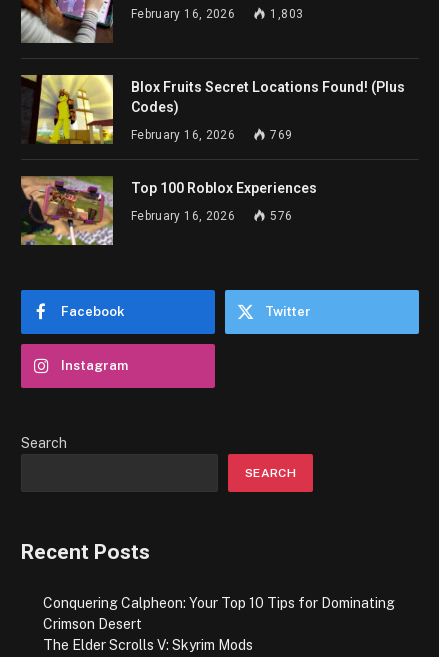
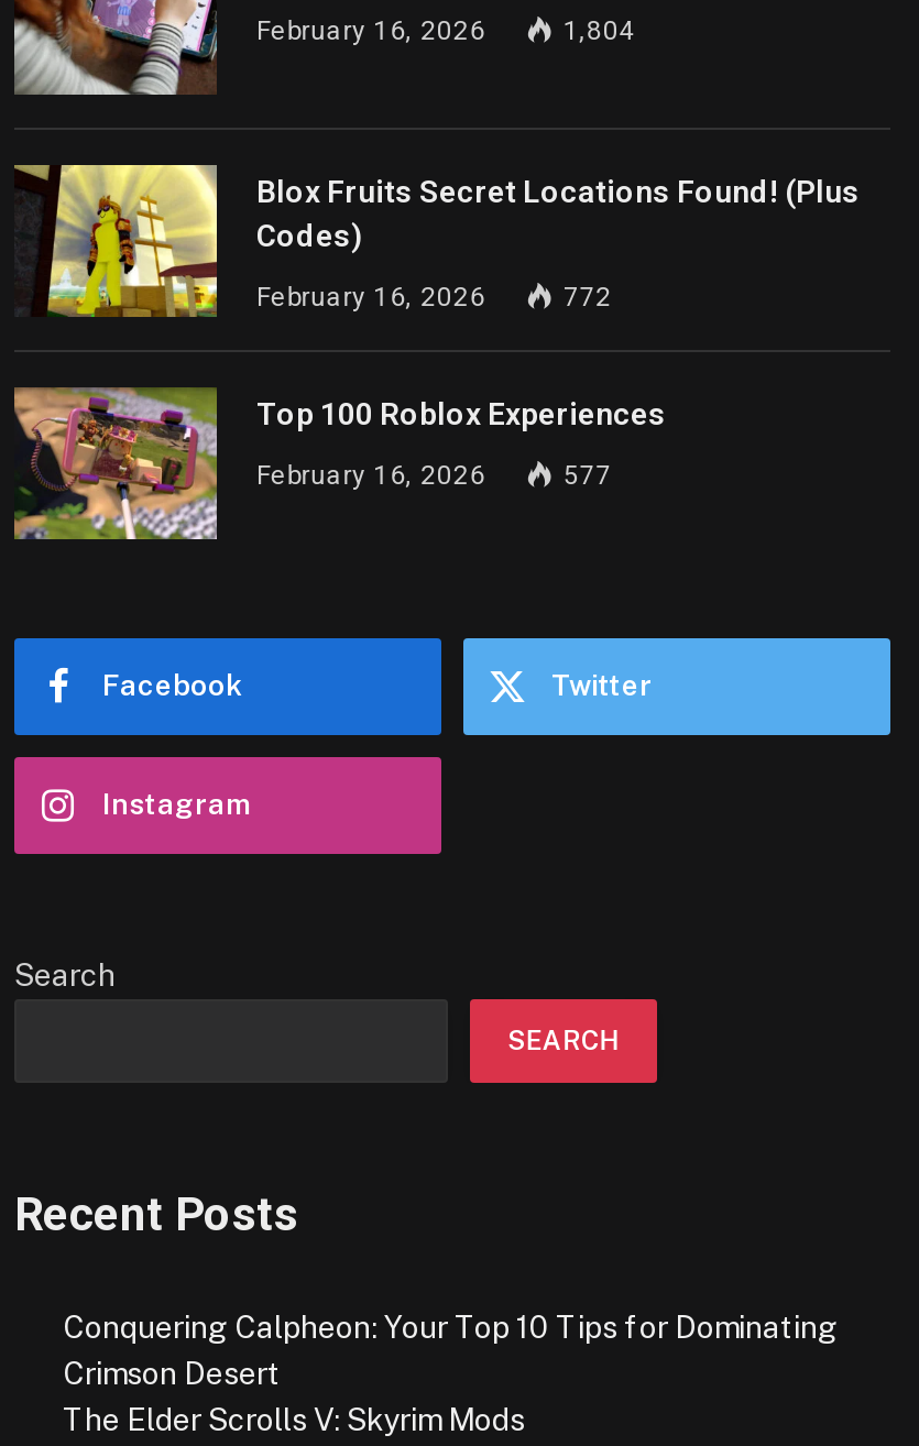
[270,7,303,21] 1,803 -> [563,15,635,46] 1,804
[270,128,292,142] 769 -> [563,281,612,312] 772
[270,209,292,223] 576 -> [563,460,612,491] 577

